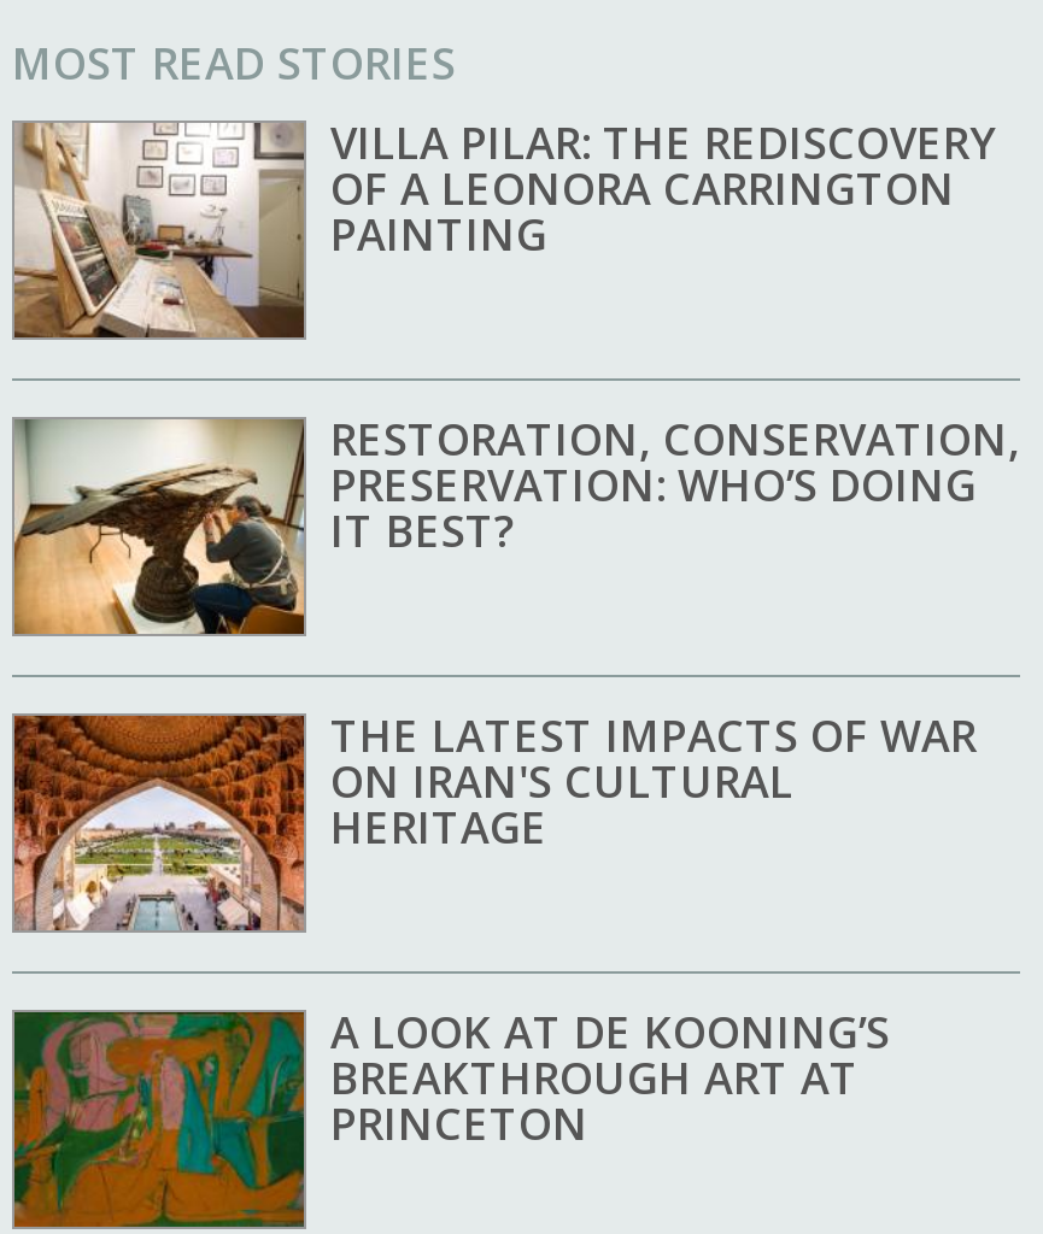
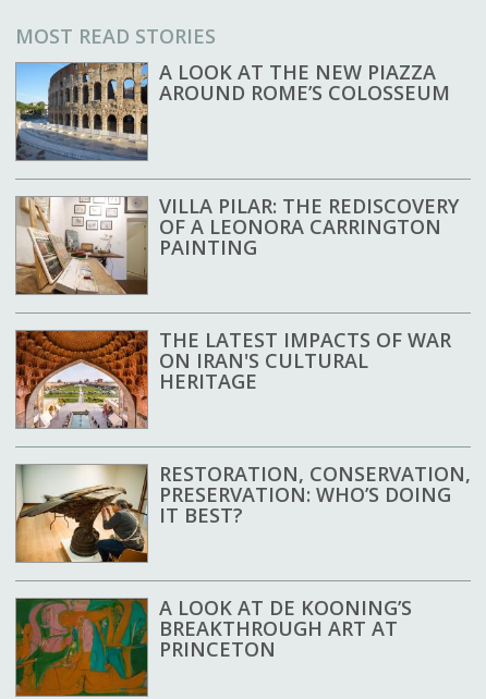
none -> [15,58,450,161] [image] | A LOOK AT THE NEW PIAZZA | AROUND ROME’S COLOSSEUM
moved [14,409,1020,634] -> [15,460,471,562]: [image] | RESTORATION, CONSERVATION, | PRESERVATION: WHO’S DOING | IT BEST?

